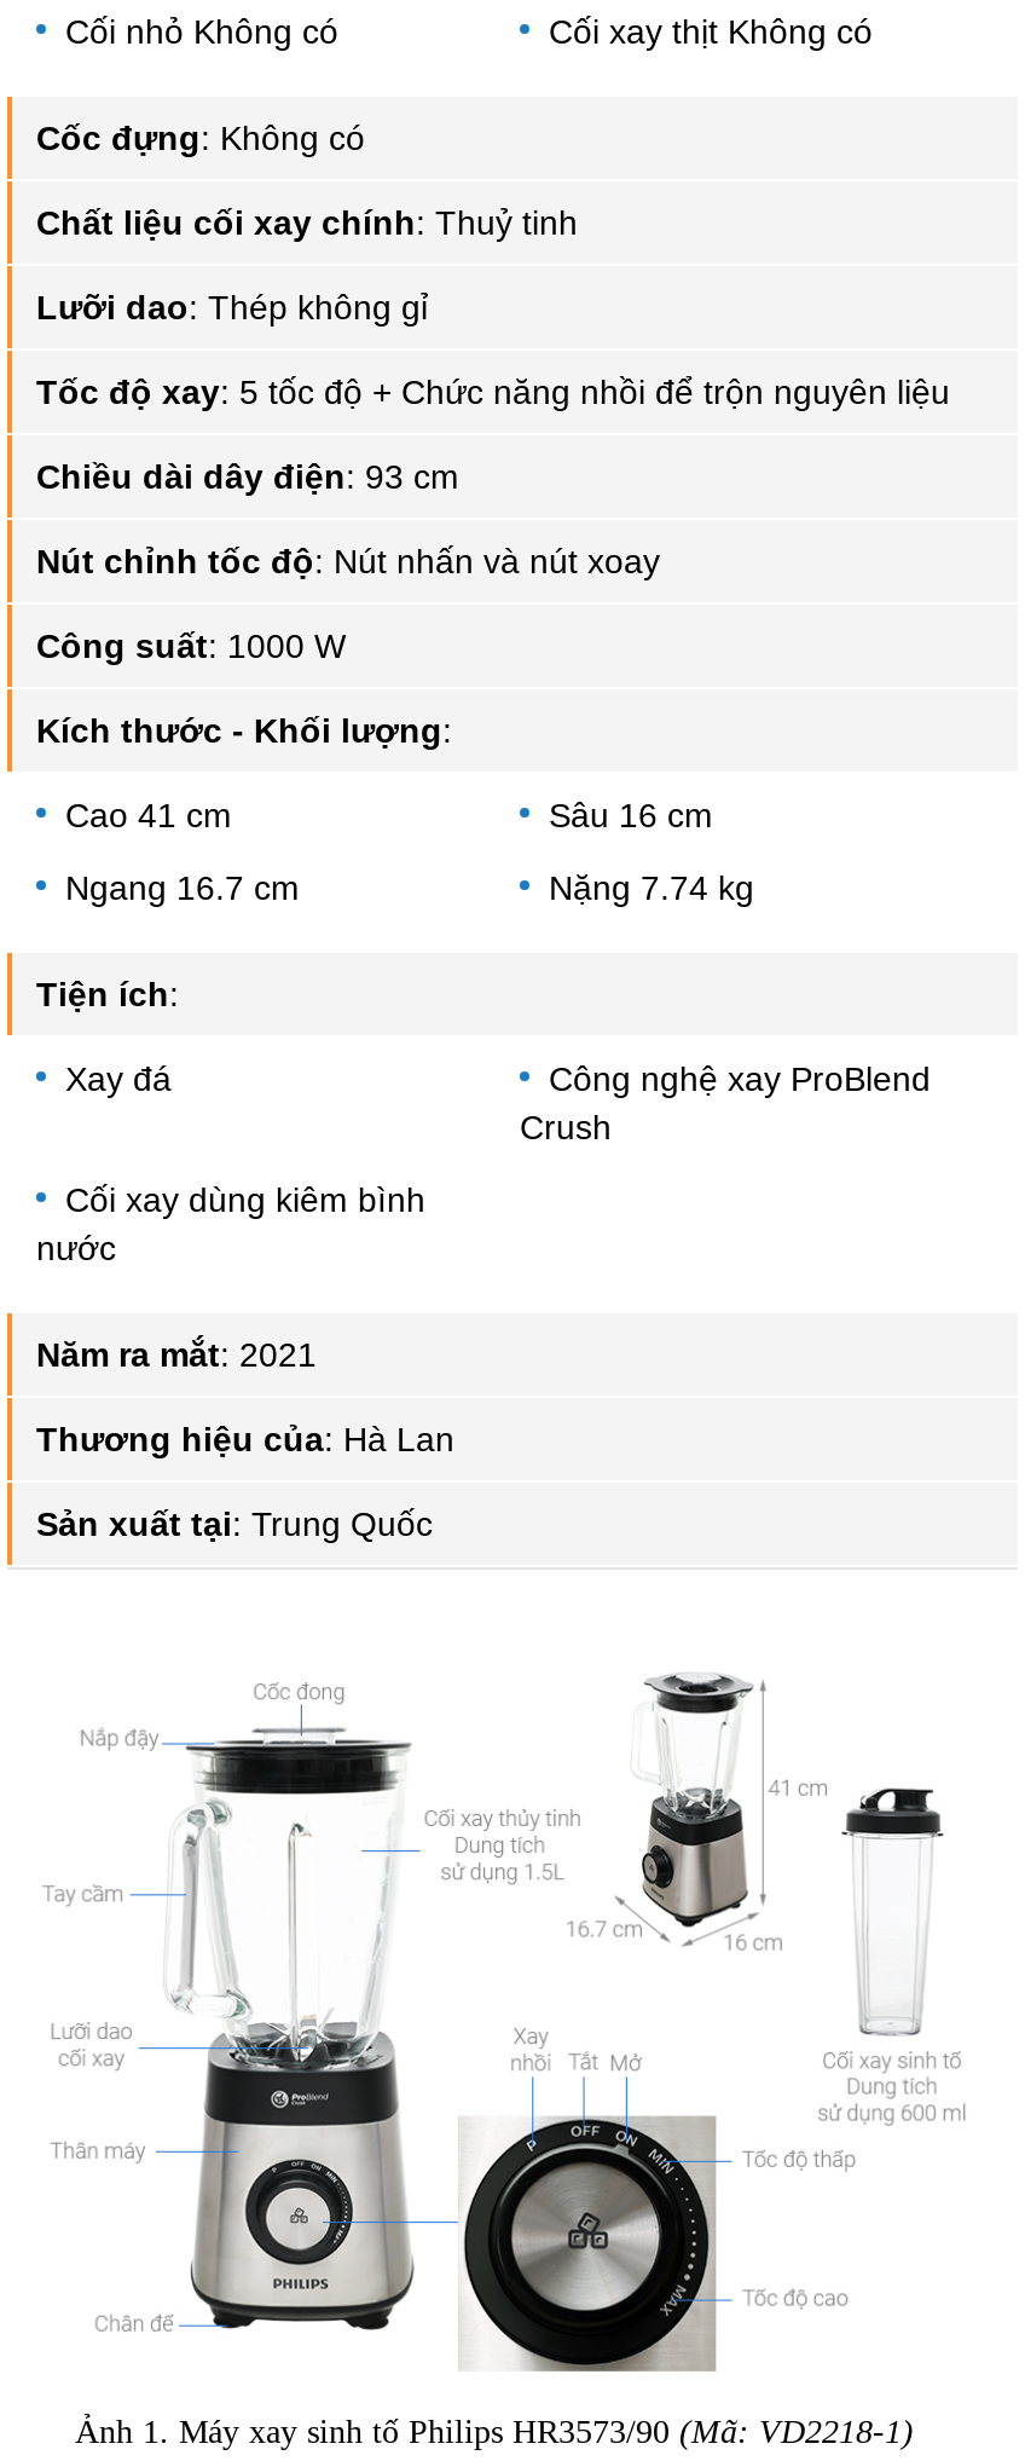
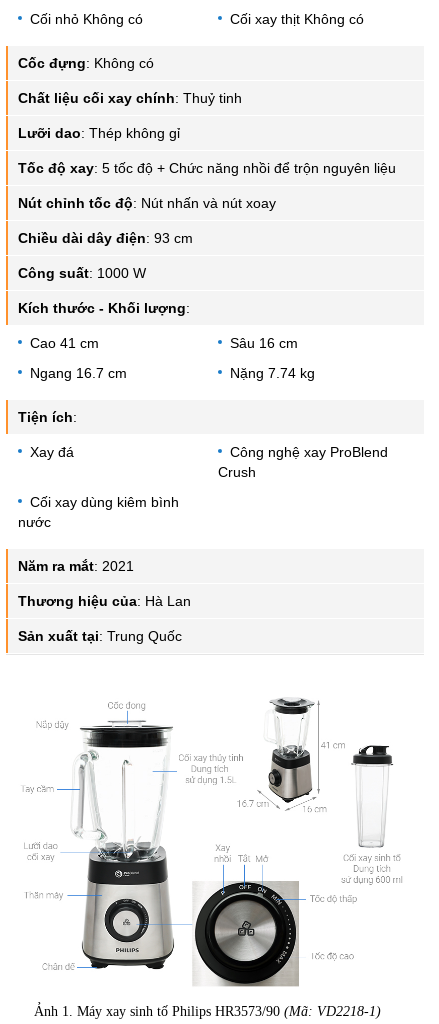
moved [36,456,459,495] -> [18,230,193,246]: Chiều dài dây điện: 93 cm
moved [36,541,660,580] -> [18,195,276,211]: Nút chỉnh tốc độ: Nút nhấn và nút xoay

